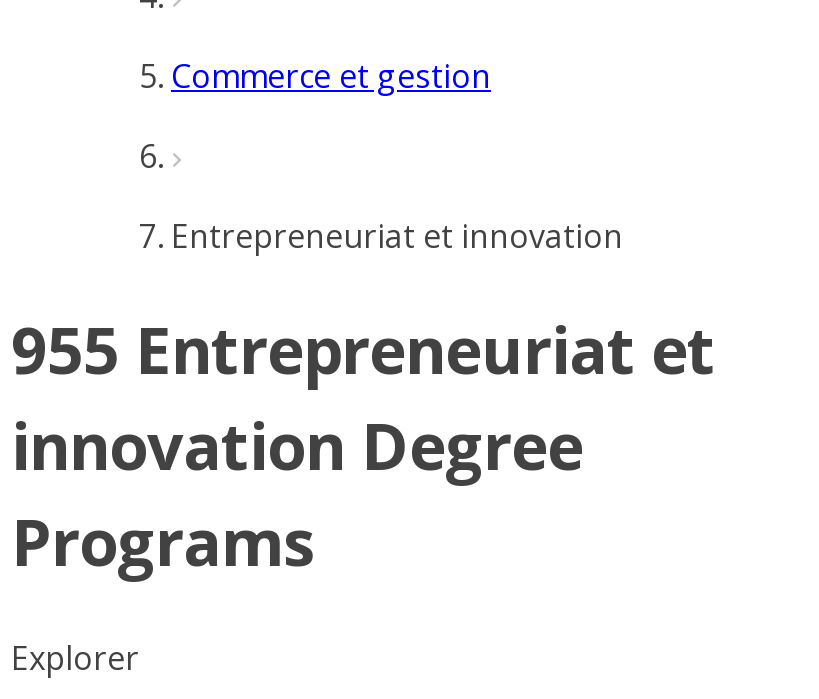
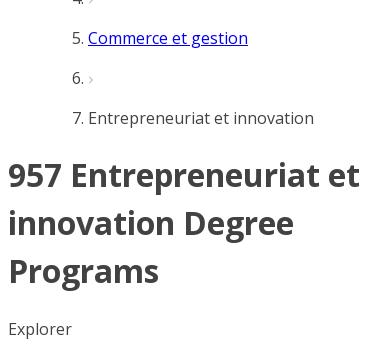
[11,307,715,393] 955 Entrepreneuriat et -> [8,153,360,196] 957 Entrepreneuriat et

